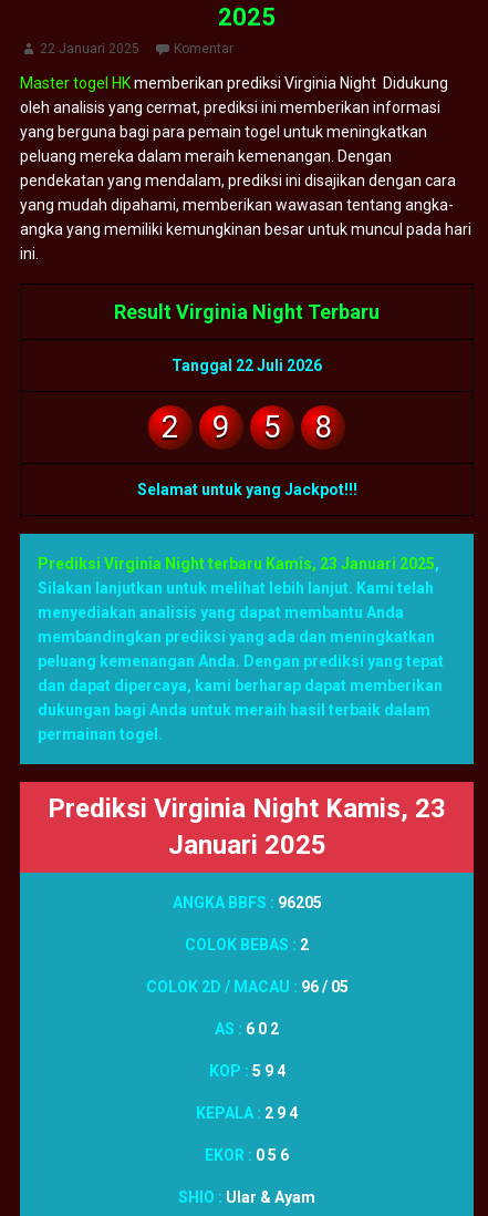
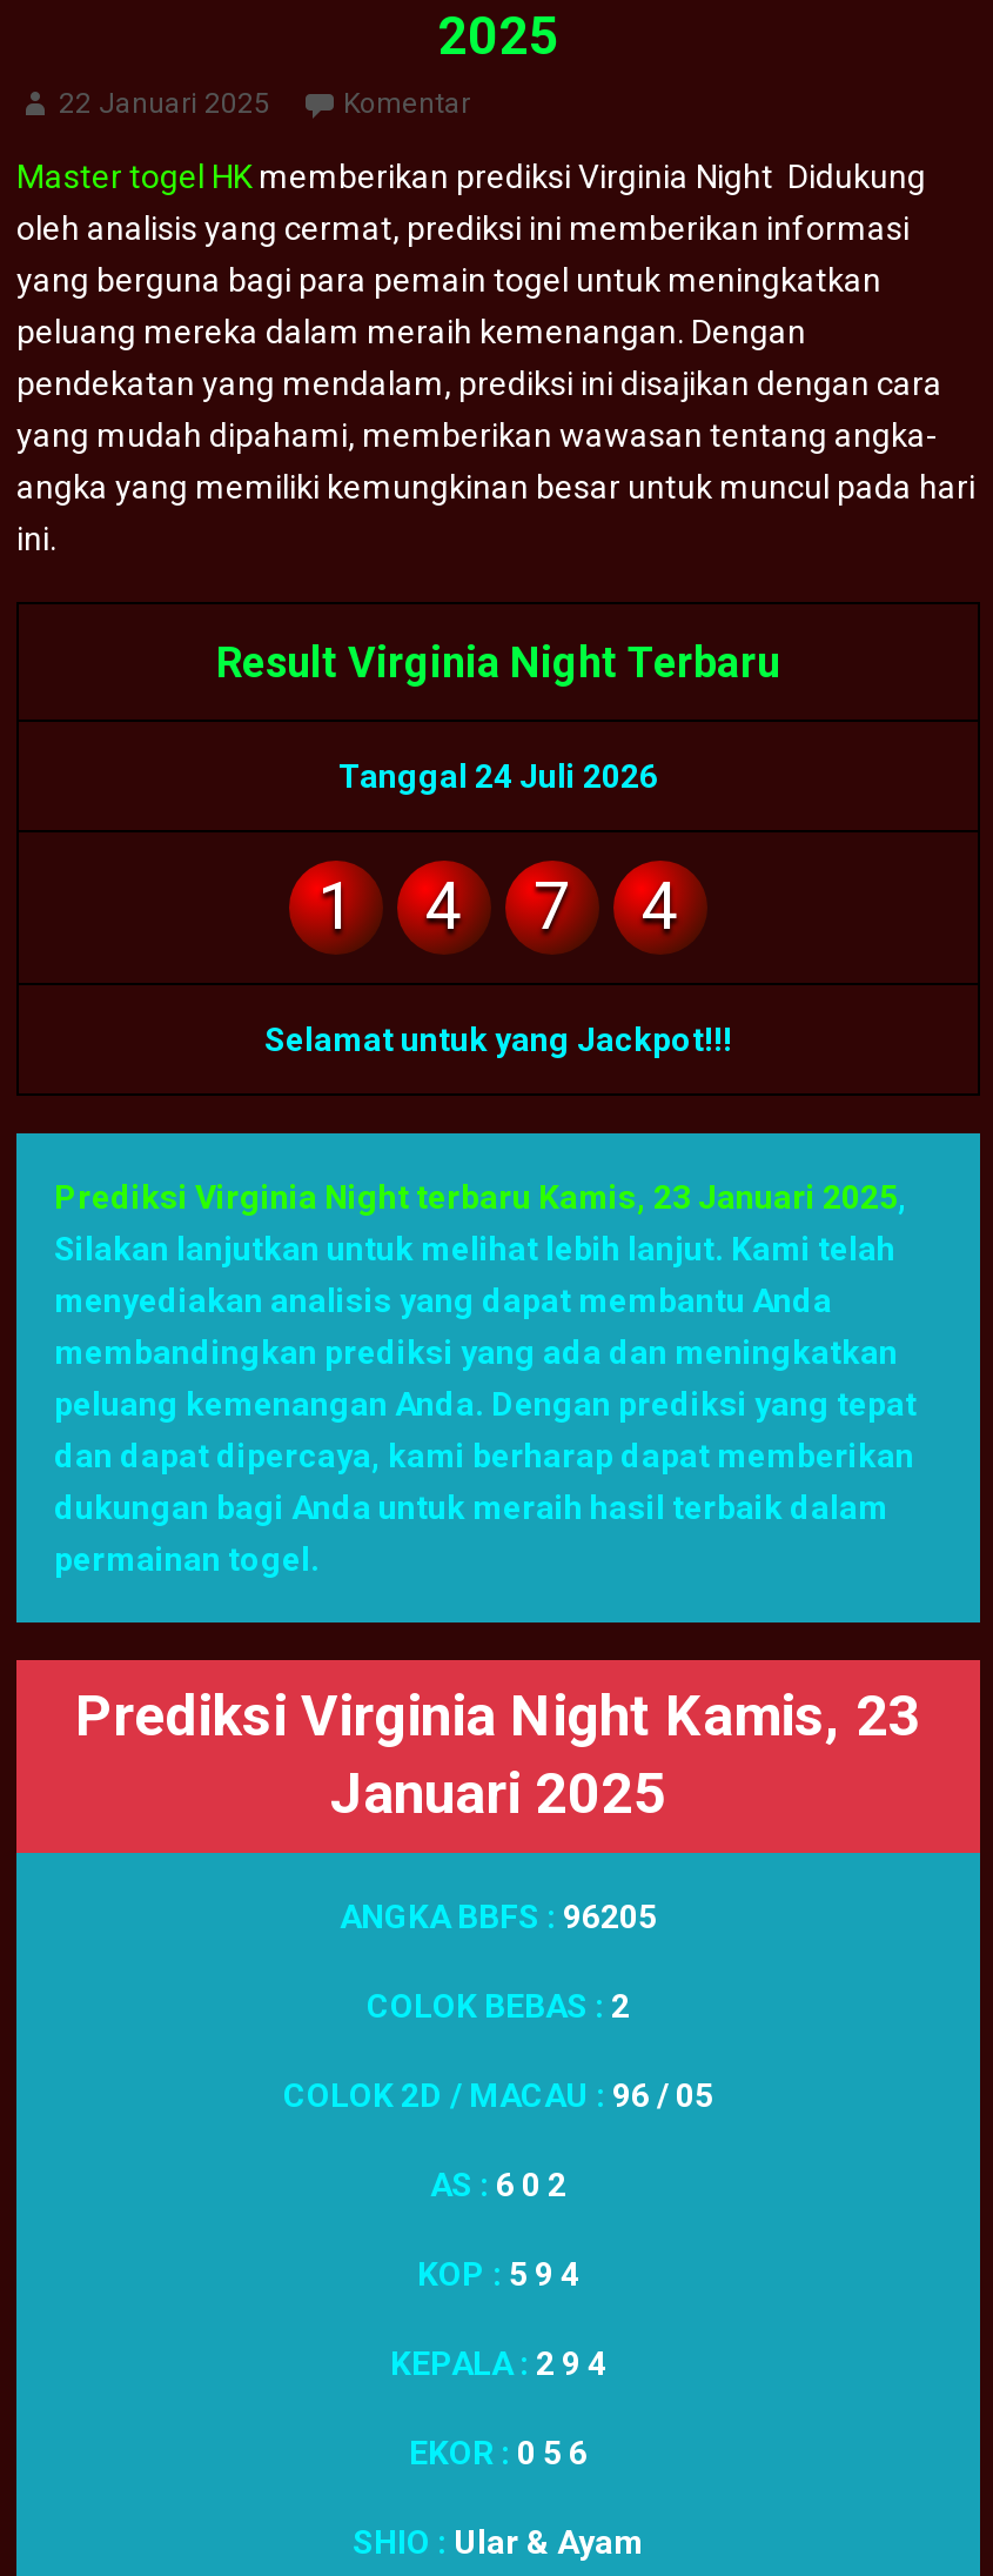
[172,357,322,375] Tanggal 22 Juli 2026 -> [338,758,658,795] Tanggal 24 Juli 2026
[162,409,179,446] 2 -> [317,868,355,946] 1
[212,409,230,446] 9 -> [425,868,463,946] 4
[263,409,281,446] 5 -> [534,868,571,946] 7
[314,409,332,446] 8 -> [642,868,679,946] 4

